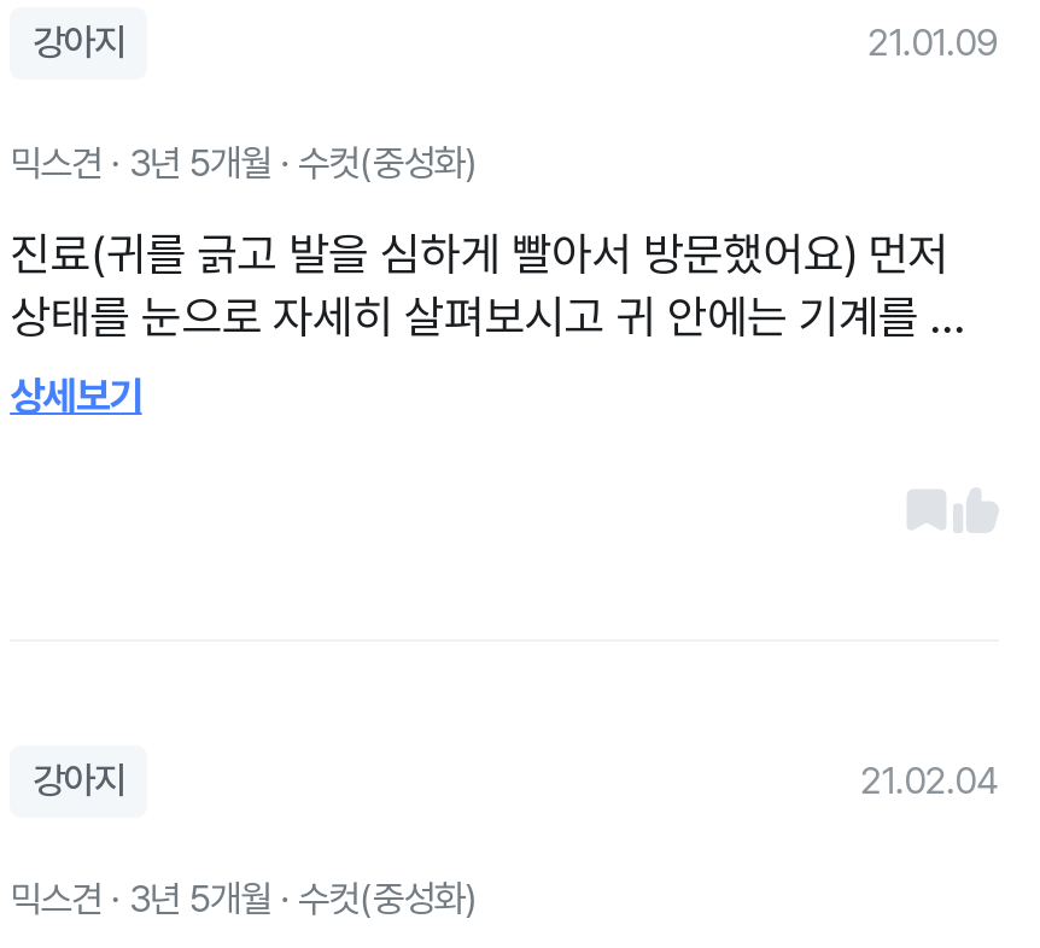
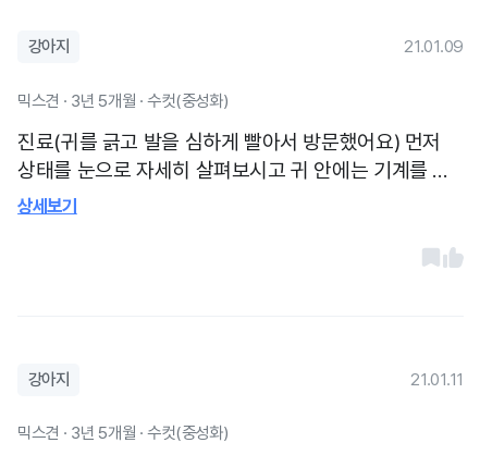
[860,758,999,804] 21.02.04 -> [411,369,464,390] 21.01.11

